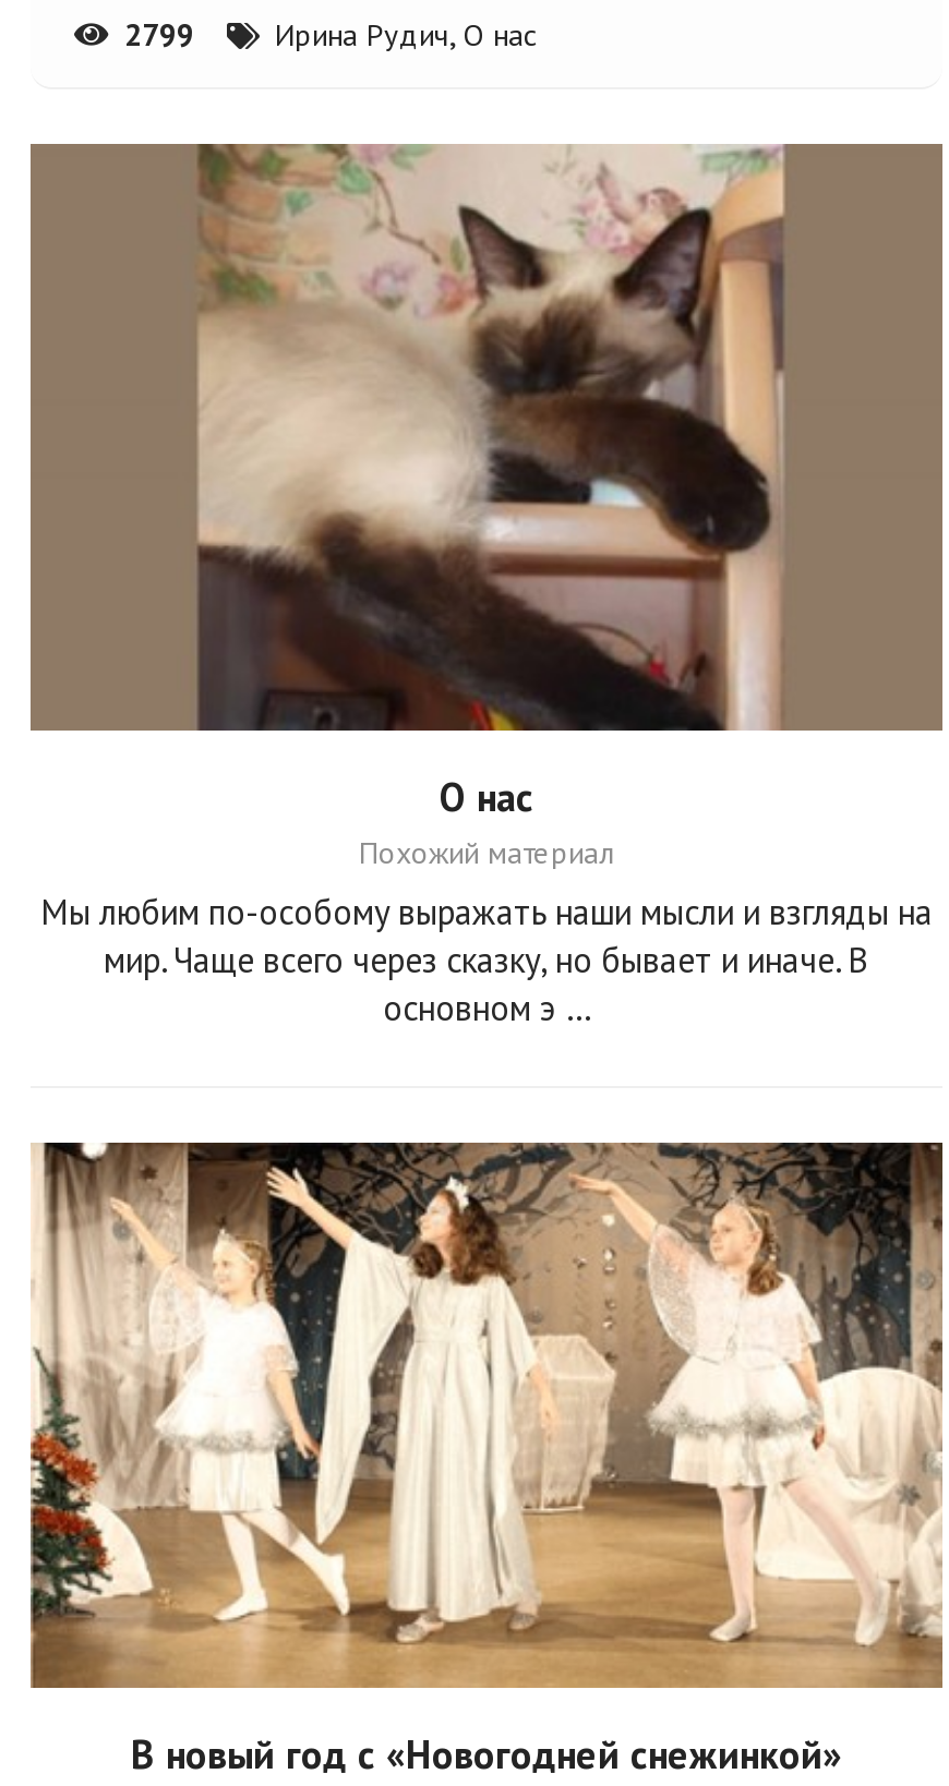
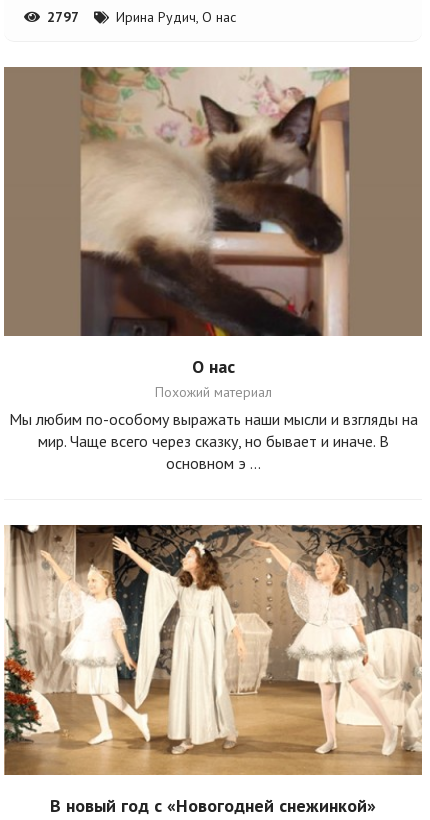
[124,15,194,55] 2799 -> [47,8,79,26] 2797

